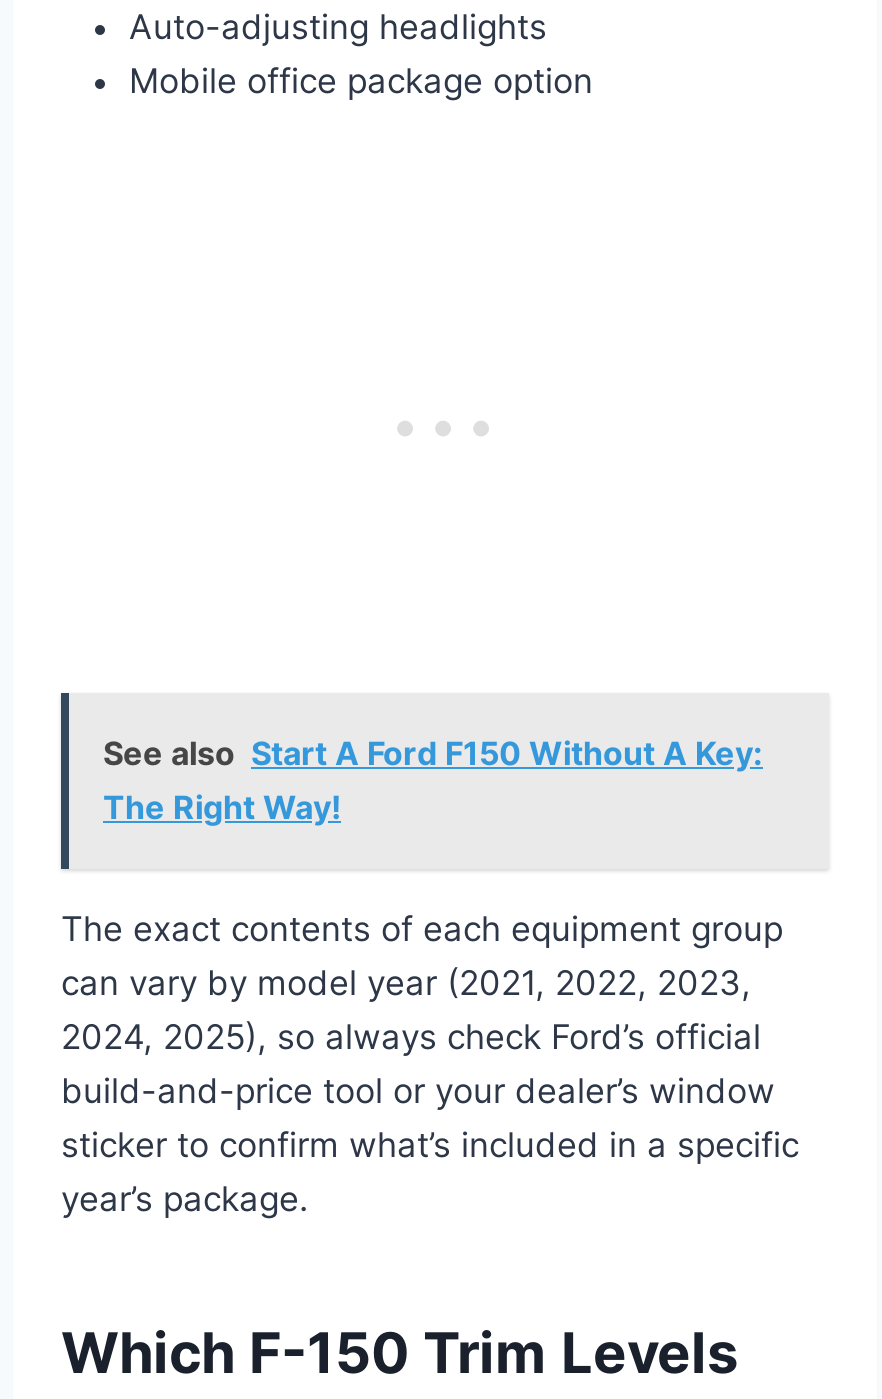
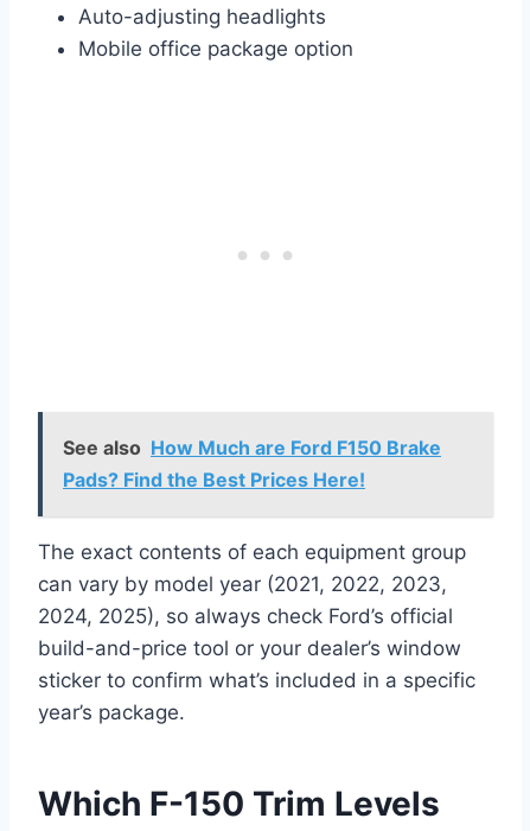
[103,734,763,828] See also Start A Ford F150 Without A Key: | The Right Way! -> [63,436,441,492] See also How Much are Ford F150 Brake | Pads? Find the Best Prices Here!

